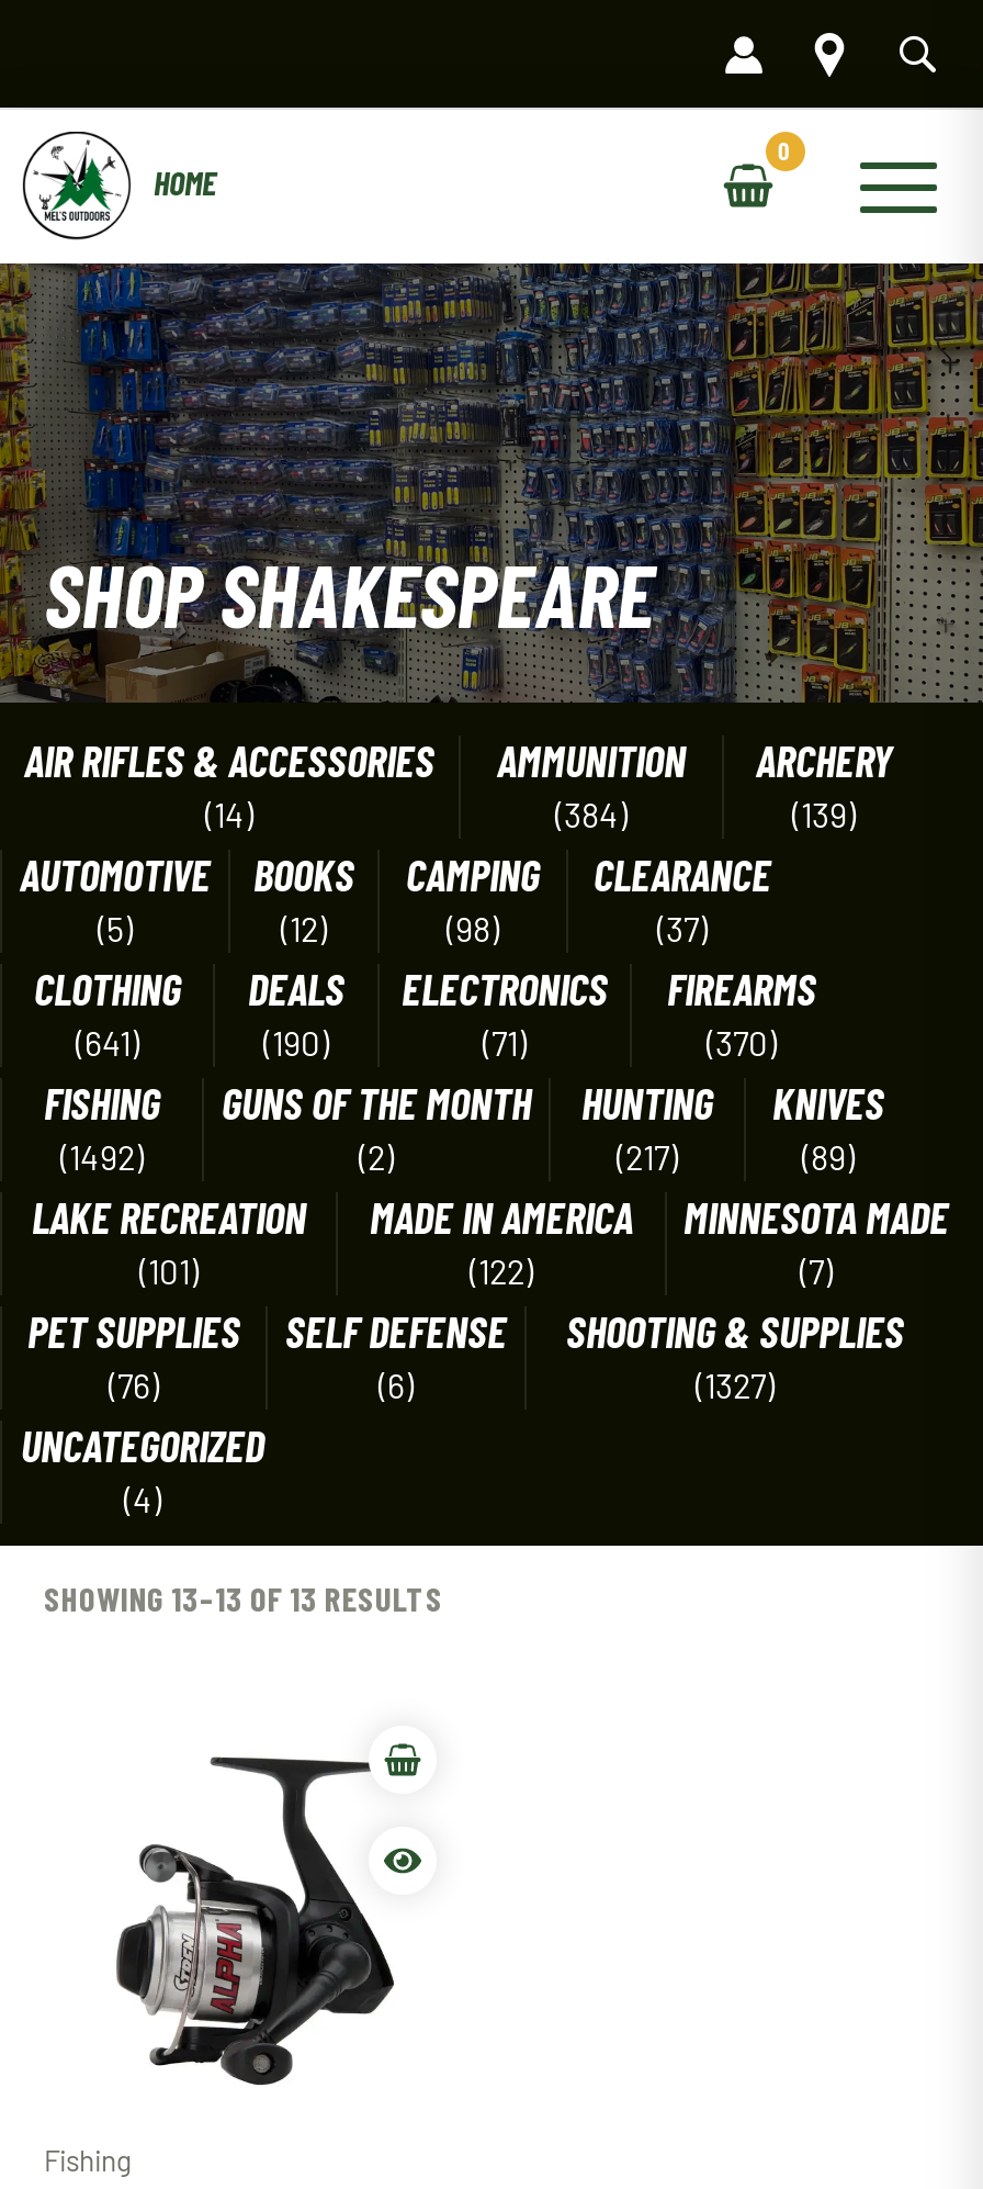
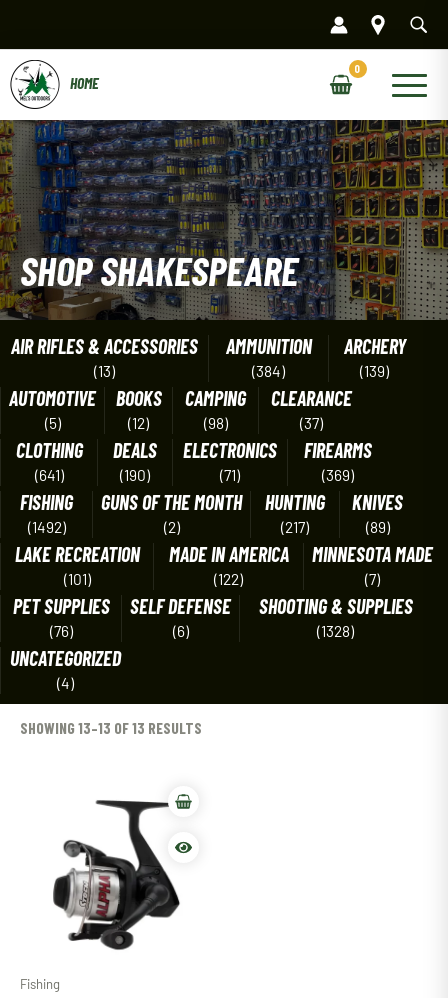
[205,793,253,834] (14) -> [93,361,114,380] (13)
[707,1021,777,1063] (370) -> [322,465,354,484] (369)
[696,1363,775,1405] (1327) -> [317,621,354,640] (1328)

